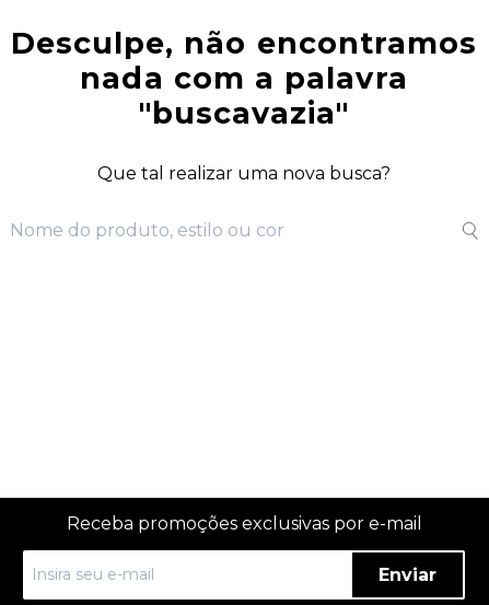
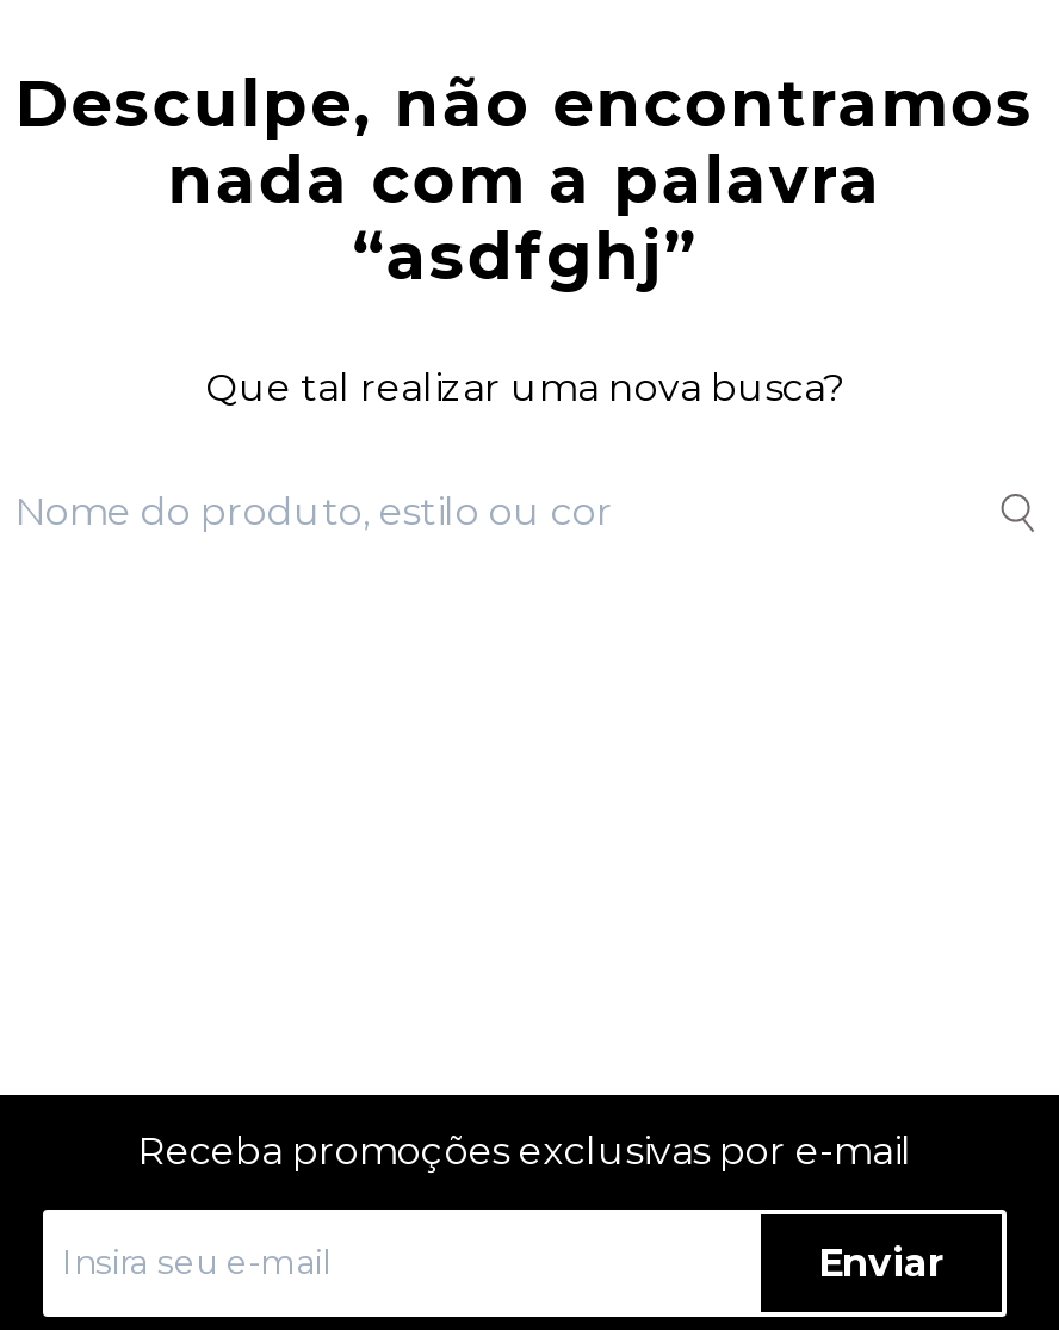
[139,95,349,131] "buscavazia" -> [352,217,697,296] “asdfghj”

